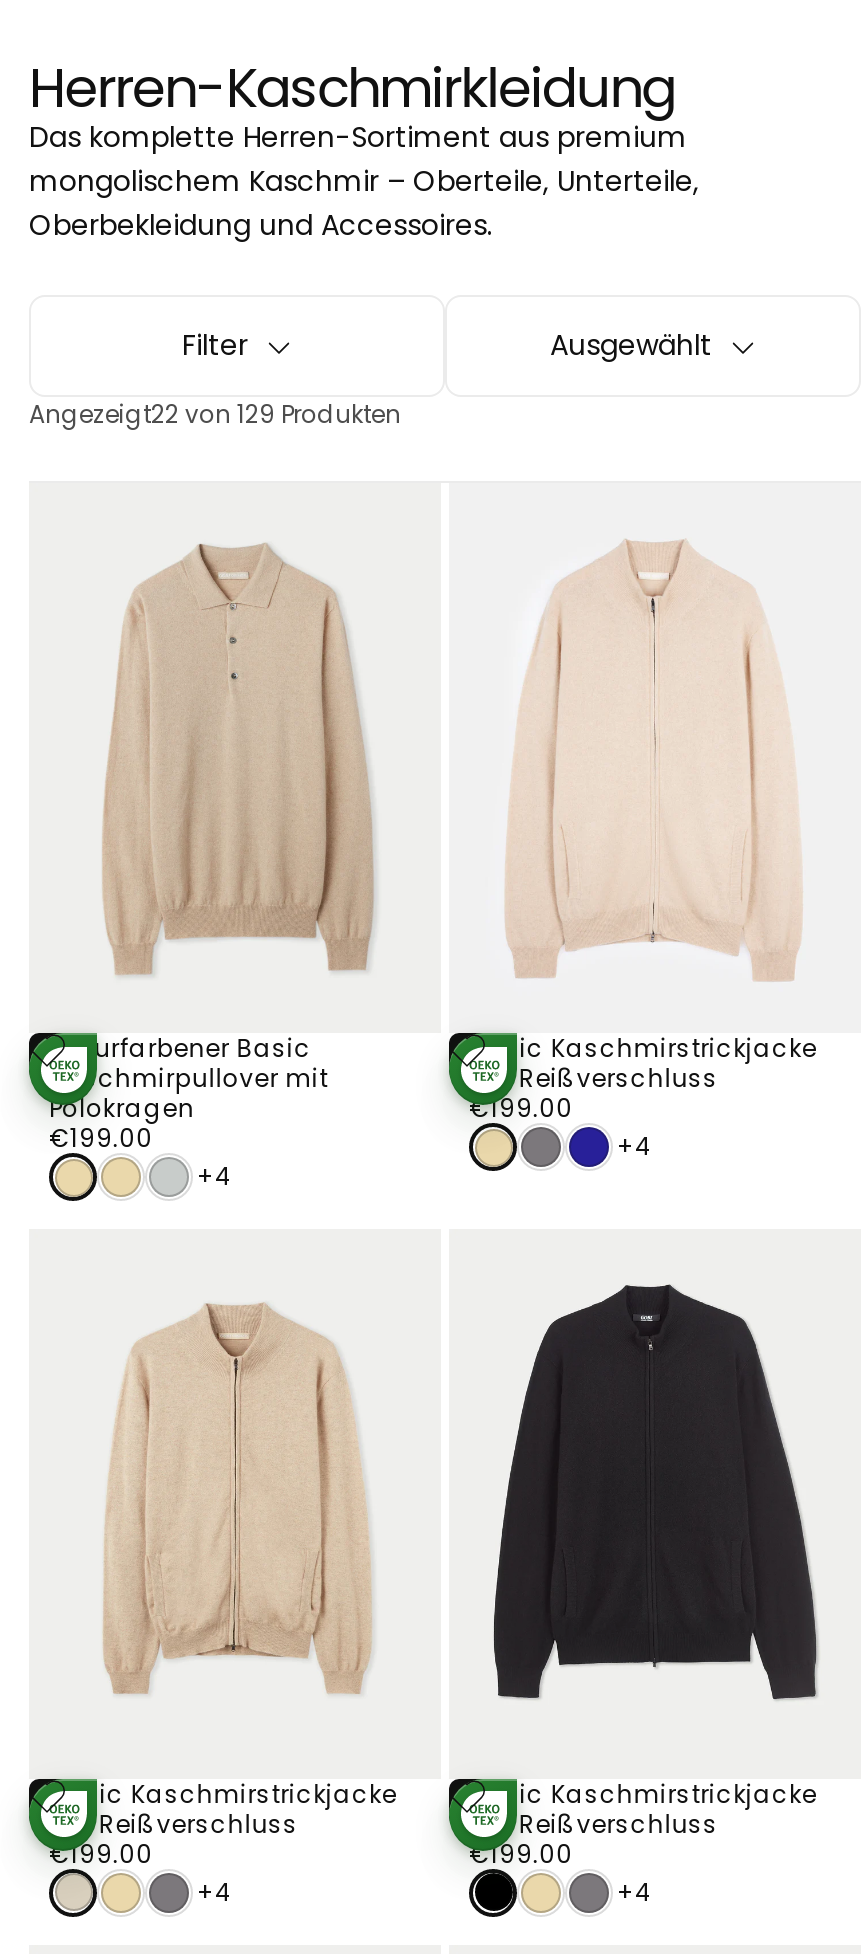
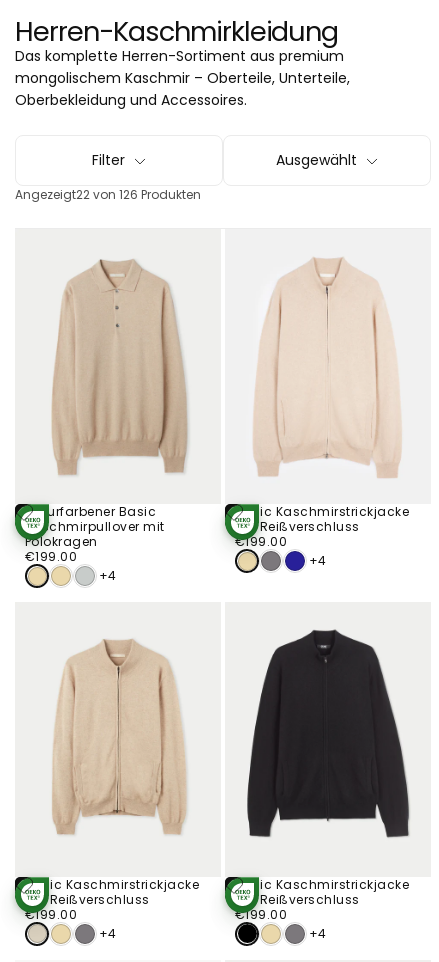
[29,398,401,432] Angezeigt22 von 129 Produkten -> [15,186,201,203] Angezeigt22 von 126 Produkten

